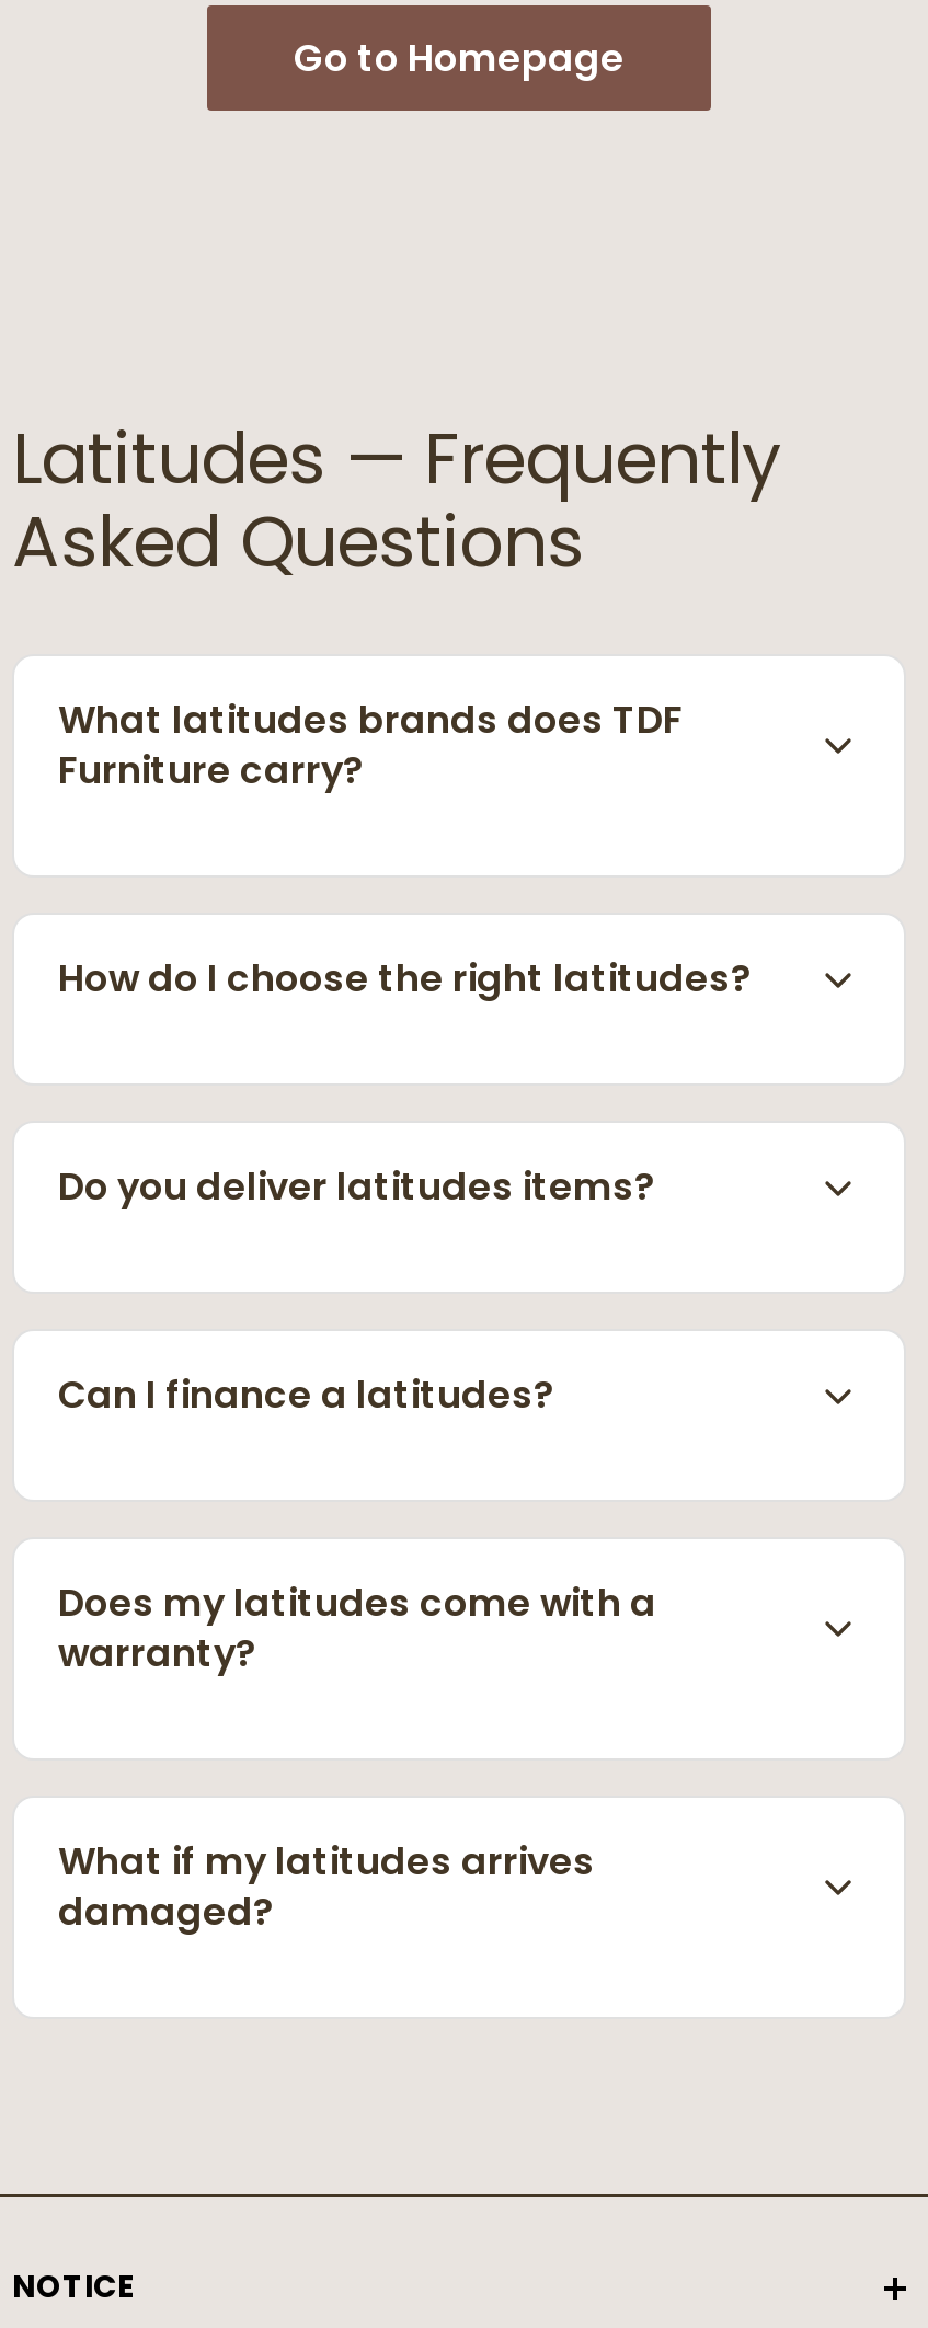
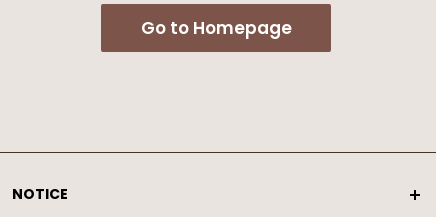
[12,409,904,875] [image] | Latitudes — Frequently | Asked Questions | What latitudes brands does TDF | Furniture carry? -> none
[58,952,753,1005] How do I choose the right latitudes? -> none
[58,1161,656,1213] Do you deliver latitudes items? -> none
[58,1369,555,1421] Can I finance a latitudes? -> none
[14,1539,904,1758] [image] | Does my latitudes come with a | warranty? -> none
[14,1798,904,2017] [image] | What if my latitudes arrives | damaged? -> none

